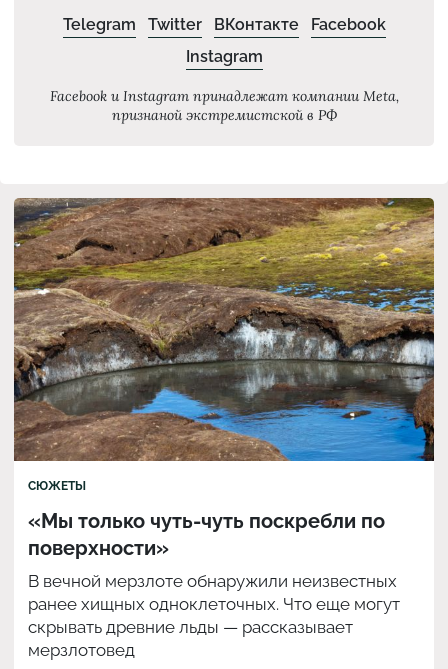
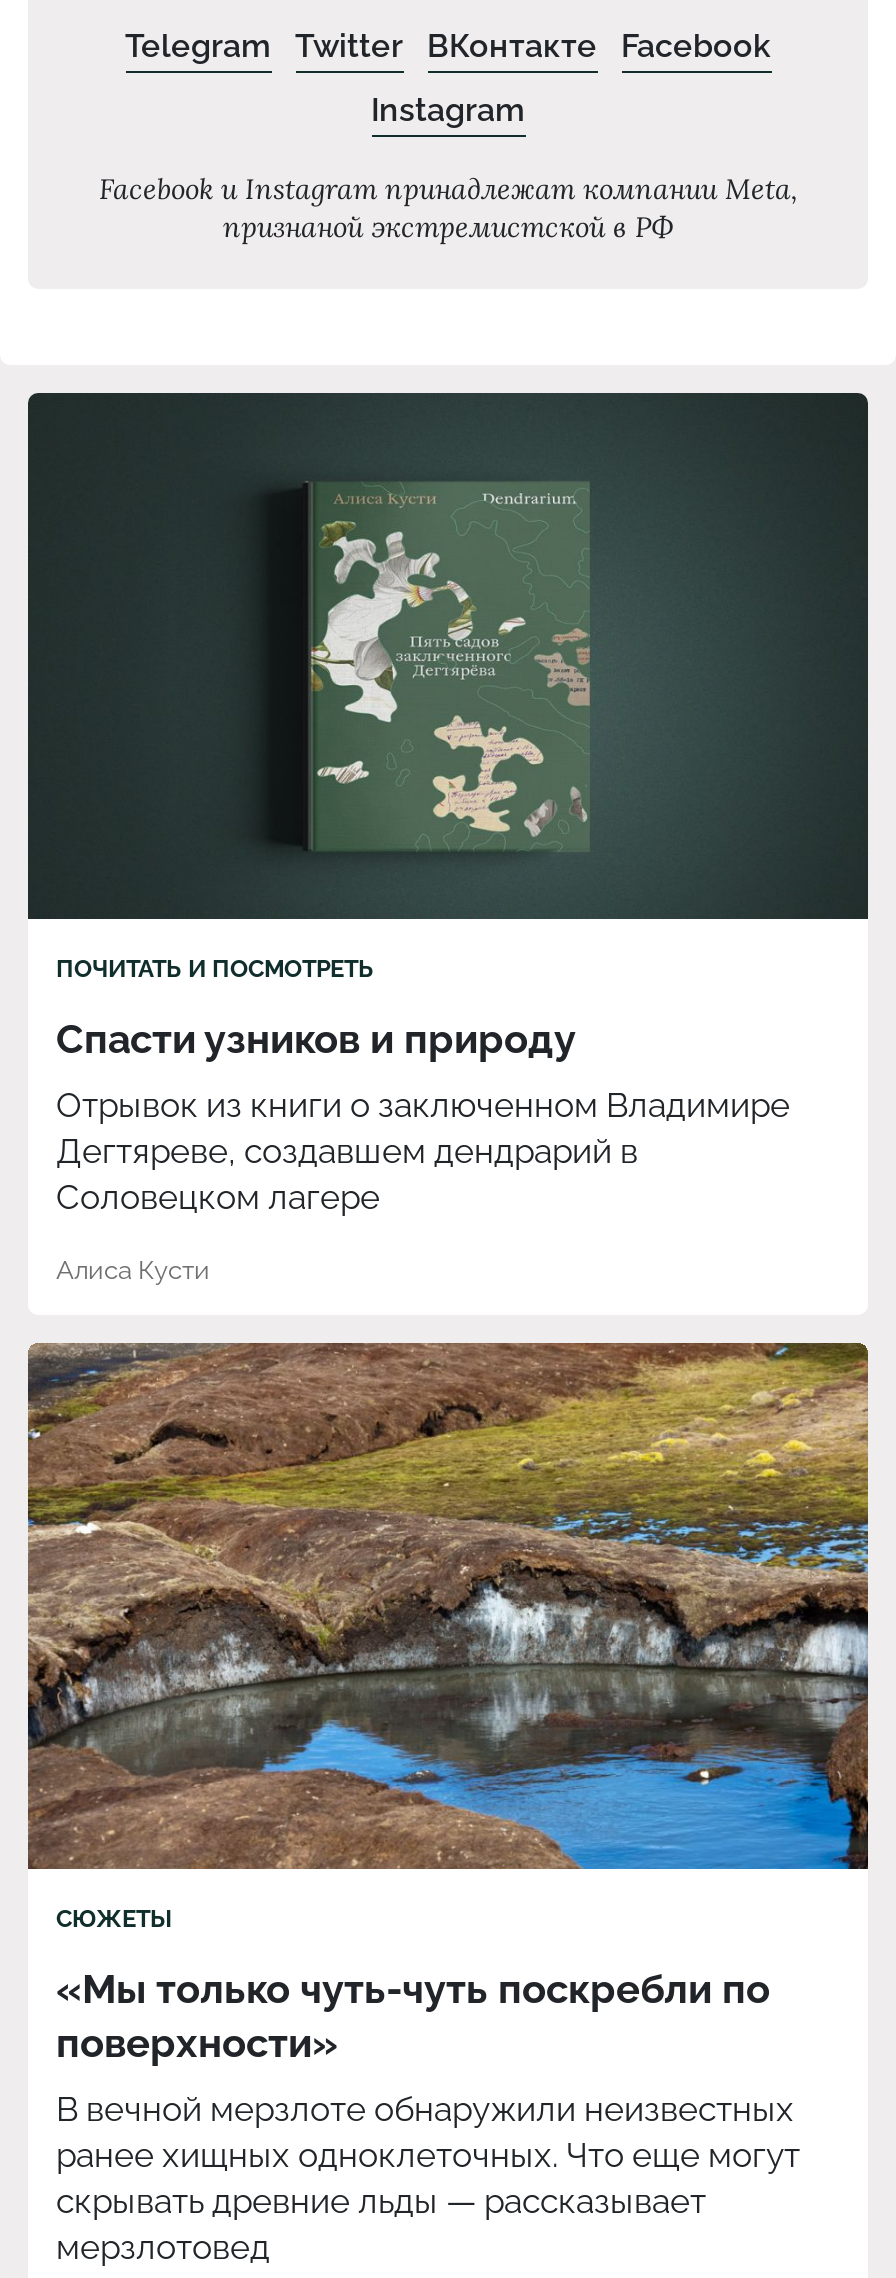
none -> [26,391,870,1285] [image] | ПОЧИТАТЬ И ПОСМОТРЕТЬ | Спасти узников и природу | Отрывок из книги о заключенном Владимире | Дегтяреве, создавшем дендрарий в | Соловецком лагере | Алиса Кусти

